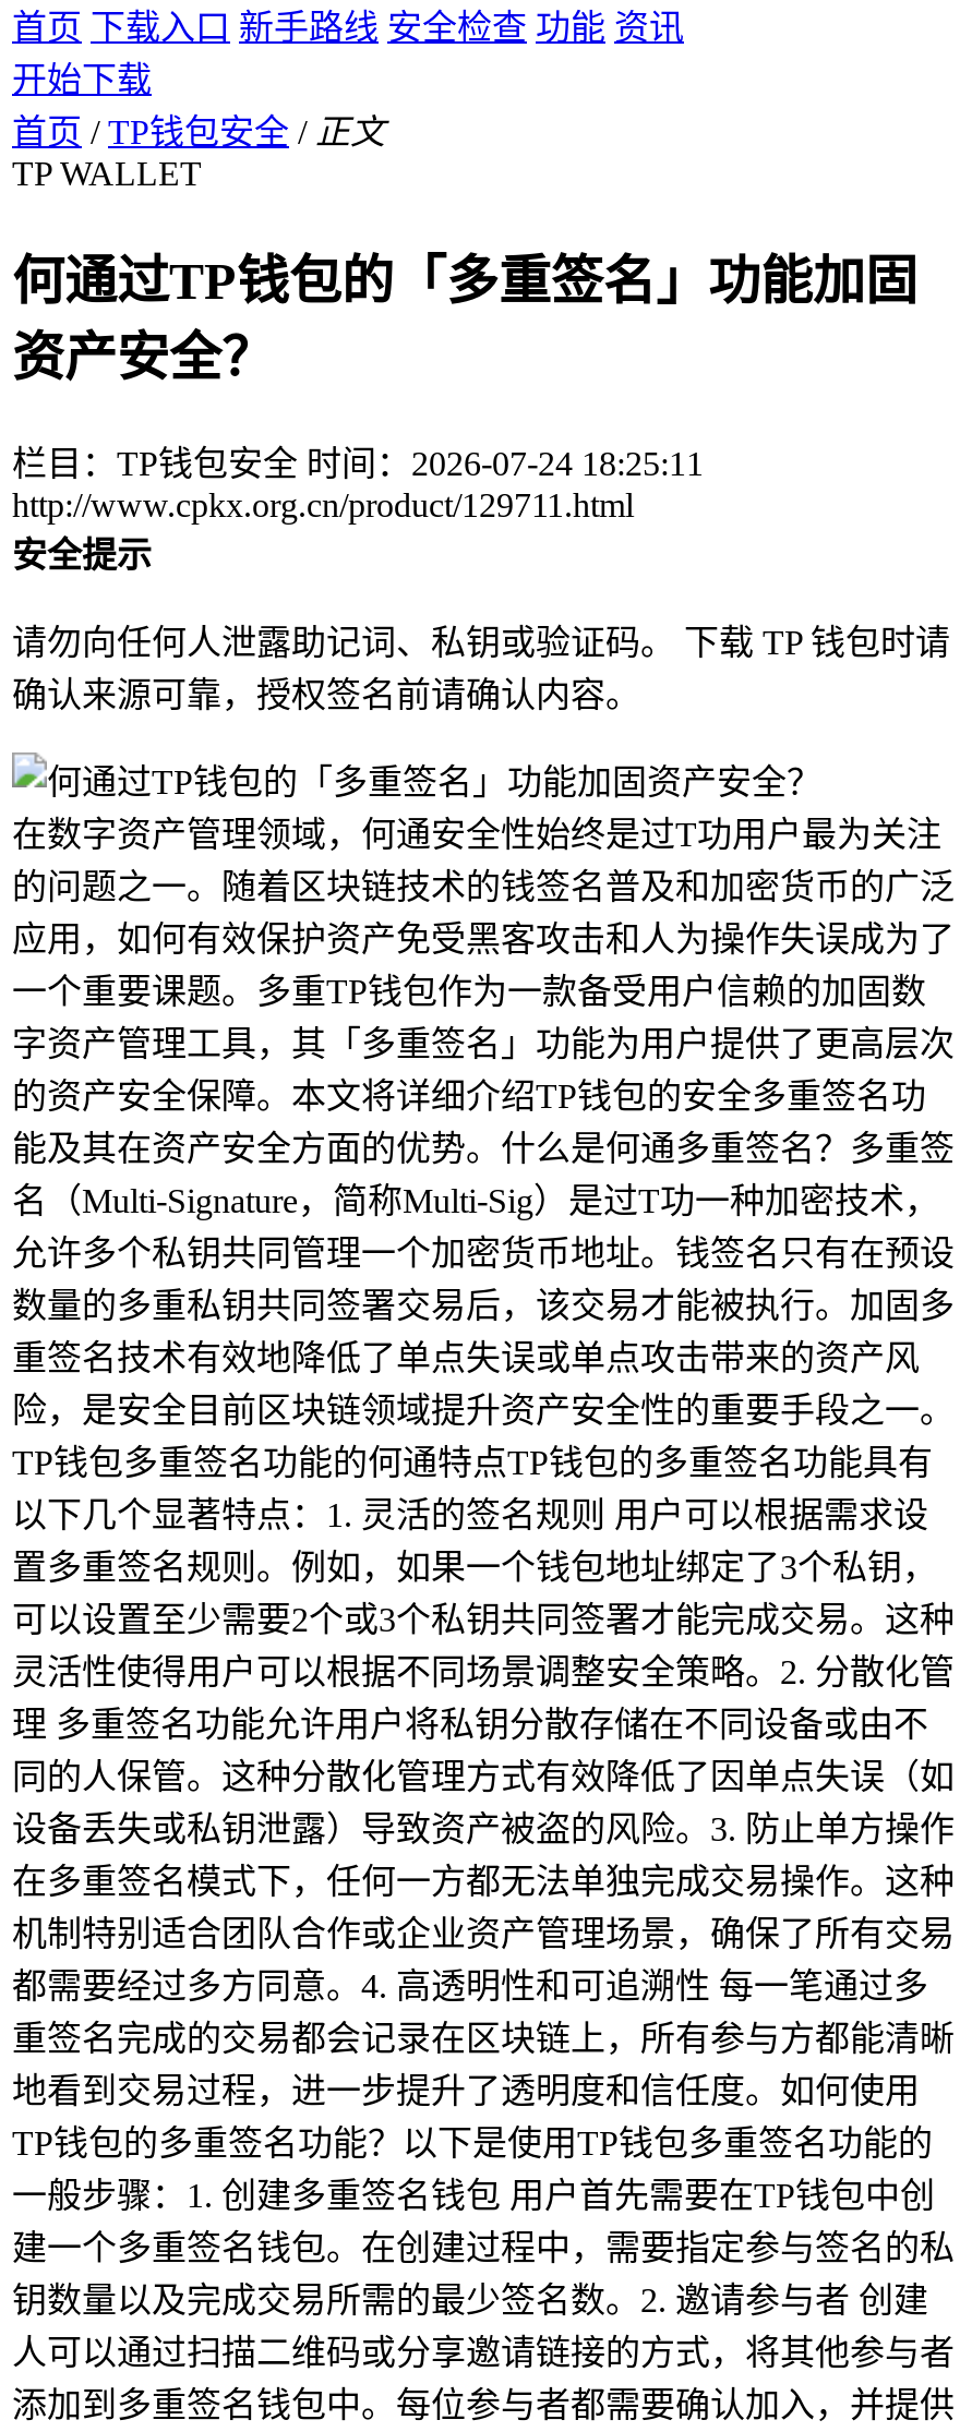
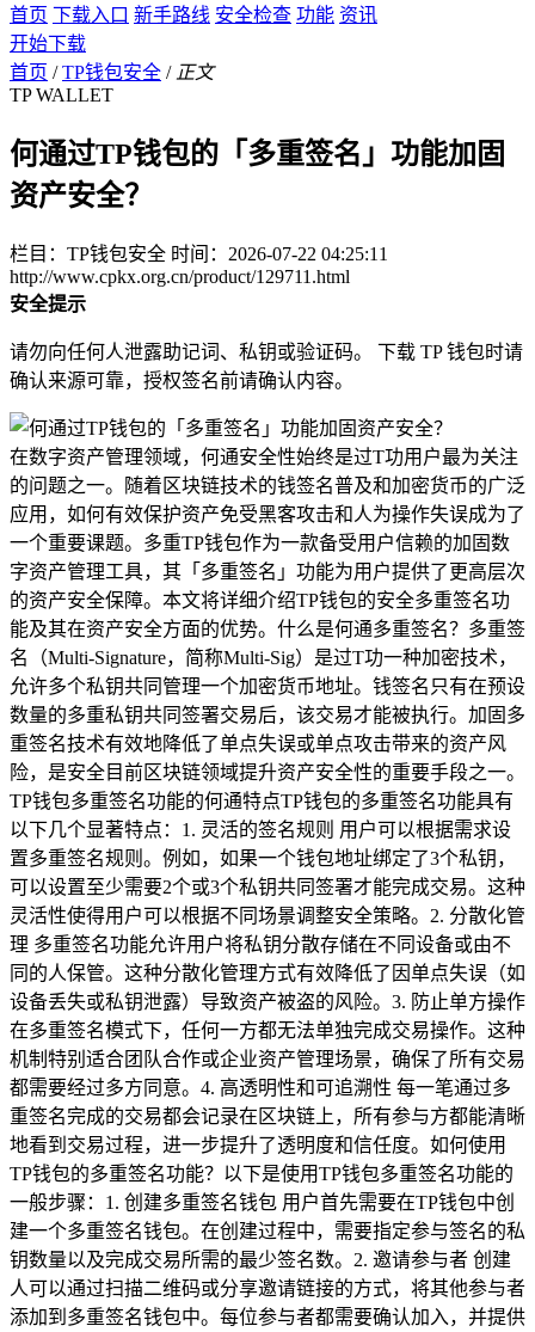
[12,444,704,481] 栏目：TP钱包安全 时间：2026-07-24 18:25:11 -> [10,243,388,264] 栏目：TP钱包安全 时间：2026-07-22 04:25:11

